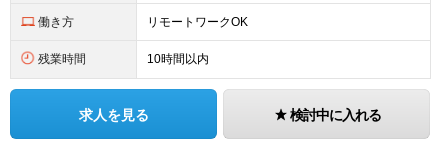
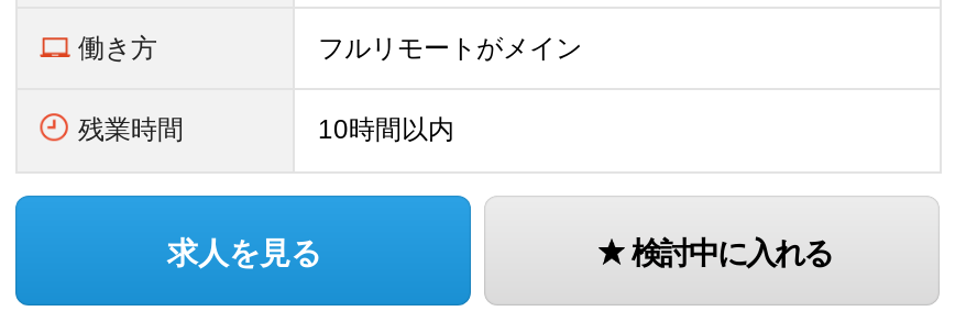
[147,15,248,29] リモートワークOK -> [318,33,582,64] フルリモートがメイン

